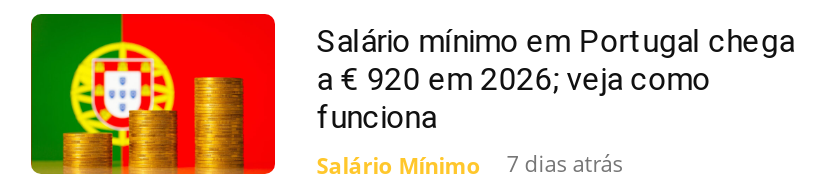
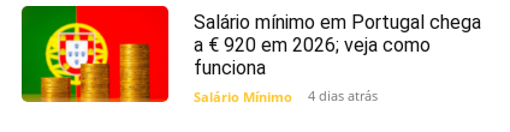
[317,148,623,180] Salário Mínimo 7 dias atrás -> [193,87,377,106] Salário Mínimo 4 dias atrás

